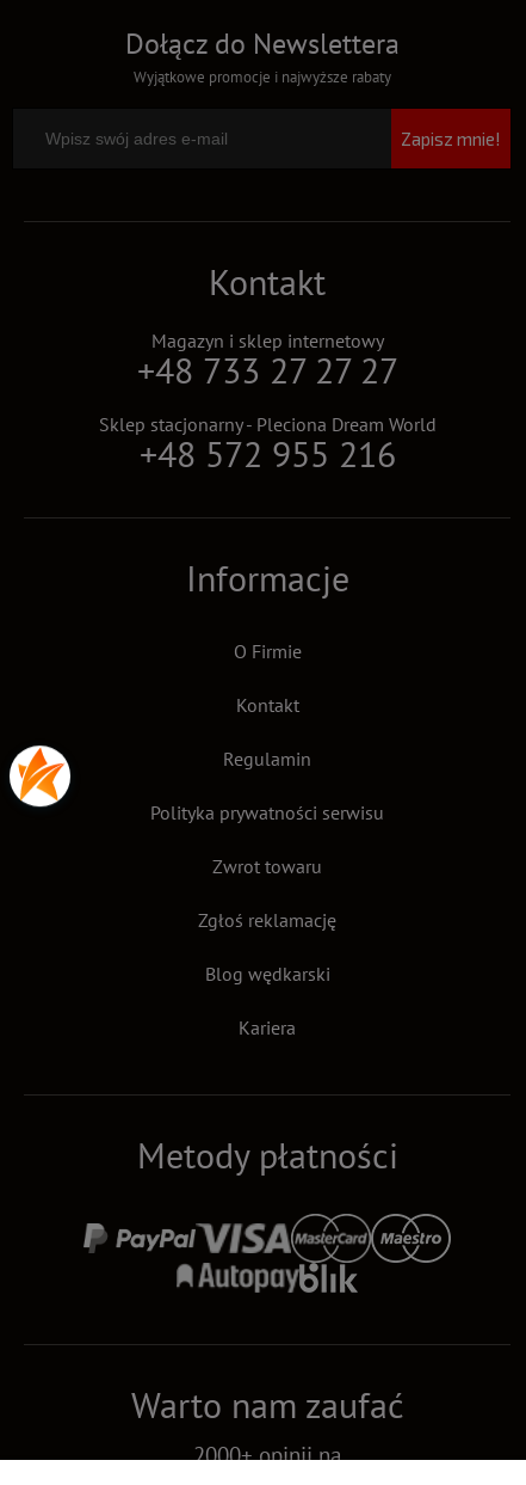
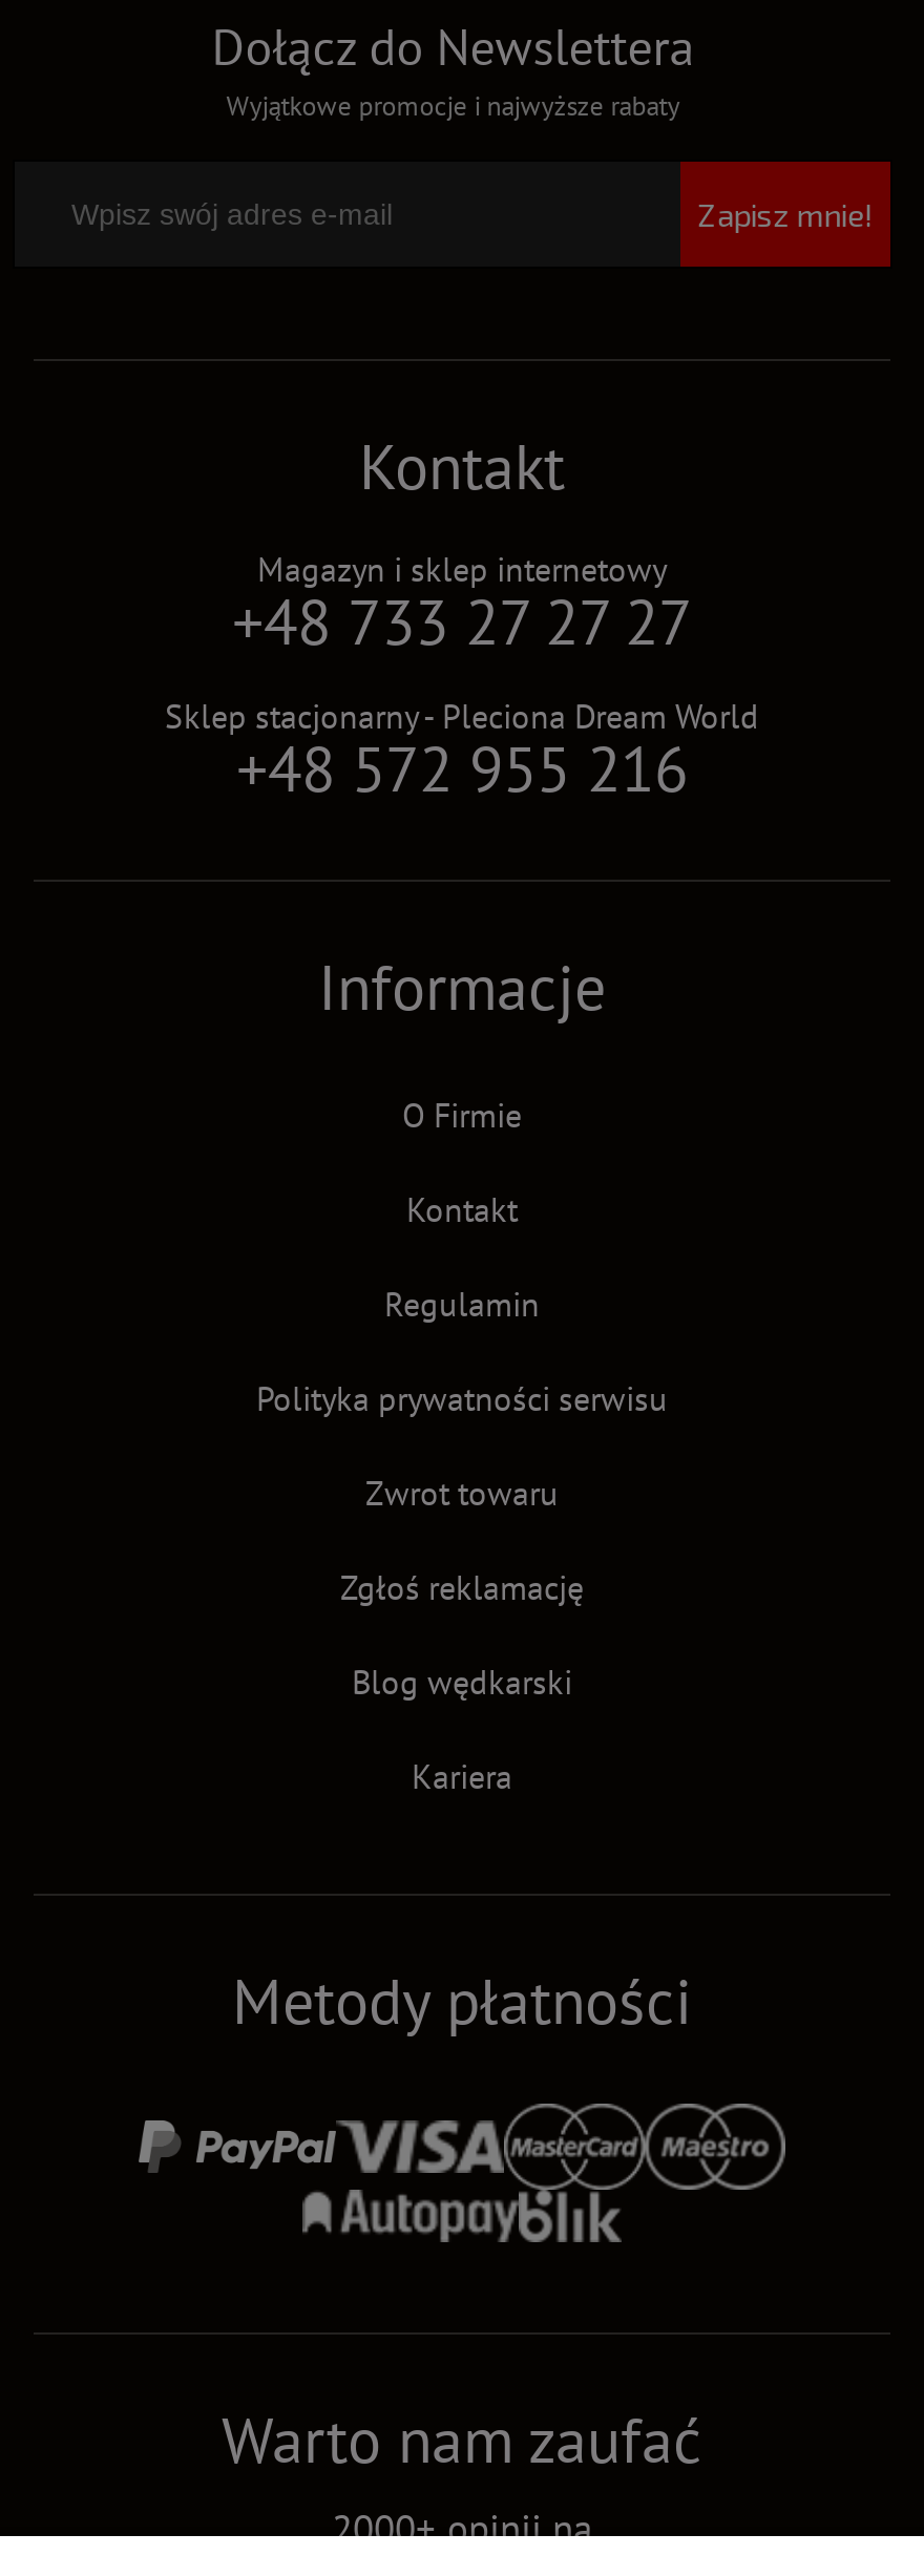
[8,744,72,809] [image] -> none

